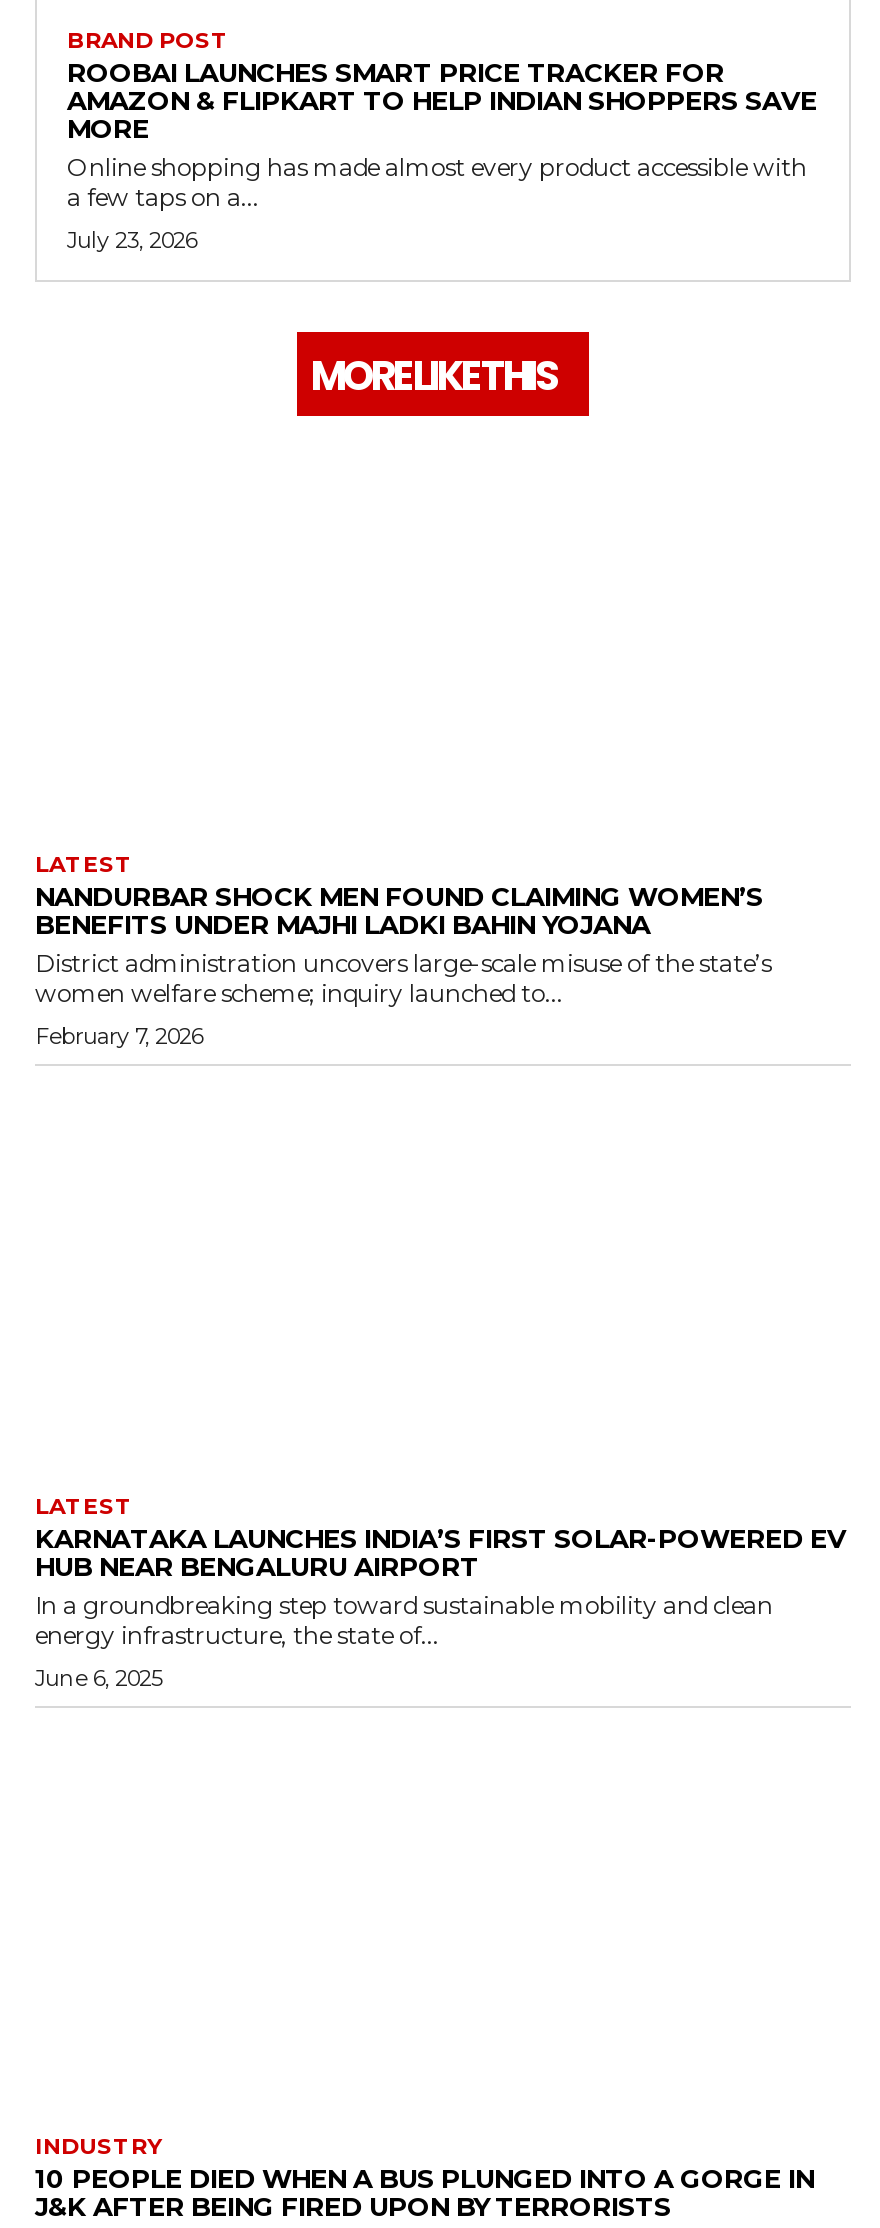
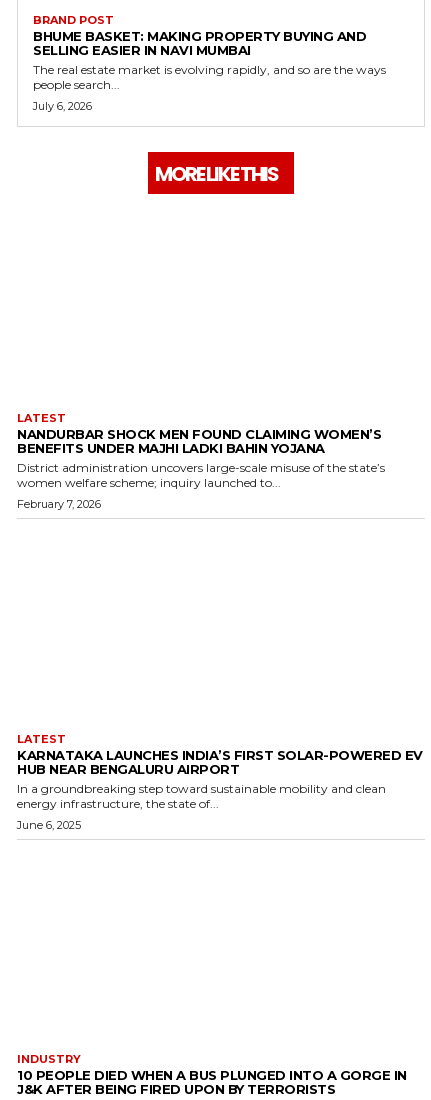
[67,55,817,211] ROOBAI LAUNCHES SMART PRICE TRACKER FOR | AMAZON & FLIPKART TO HELP INDIAN SHOPPERS SAVE | MORE | Online shopping has made almost every product accessible with | a few taps on a... -> [33,28,386,92] BHUME BASKET: MAKING PROPERTY BUYING AND | SELLING EASIER IN NAVI MUMBAI | The real estate market is evolving rapidly, and so are the ways | people search...
[67,225,197,253] July 23, 2026 -> [33,99,92,113] July 6, 2026

